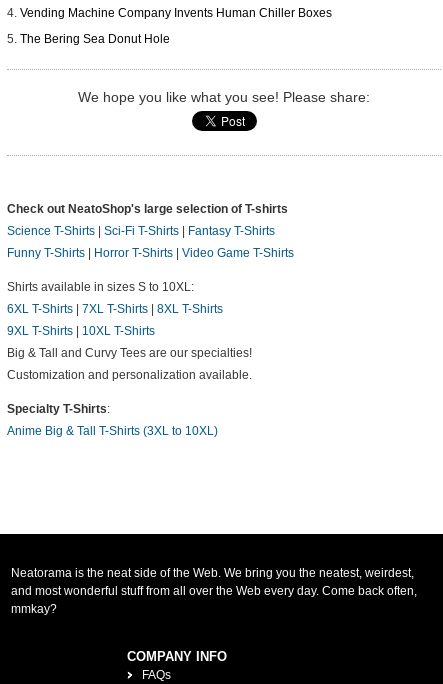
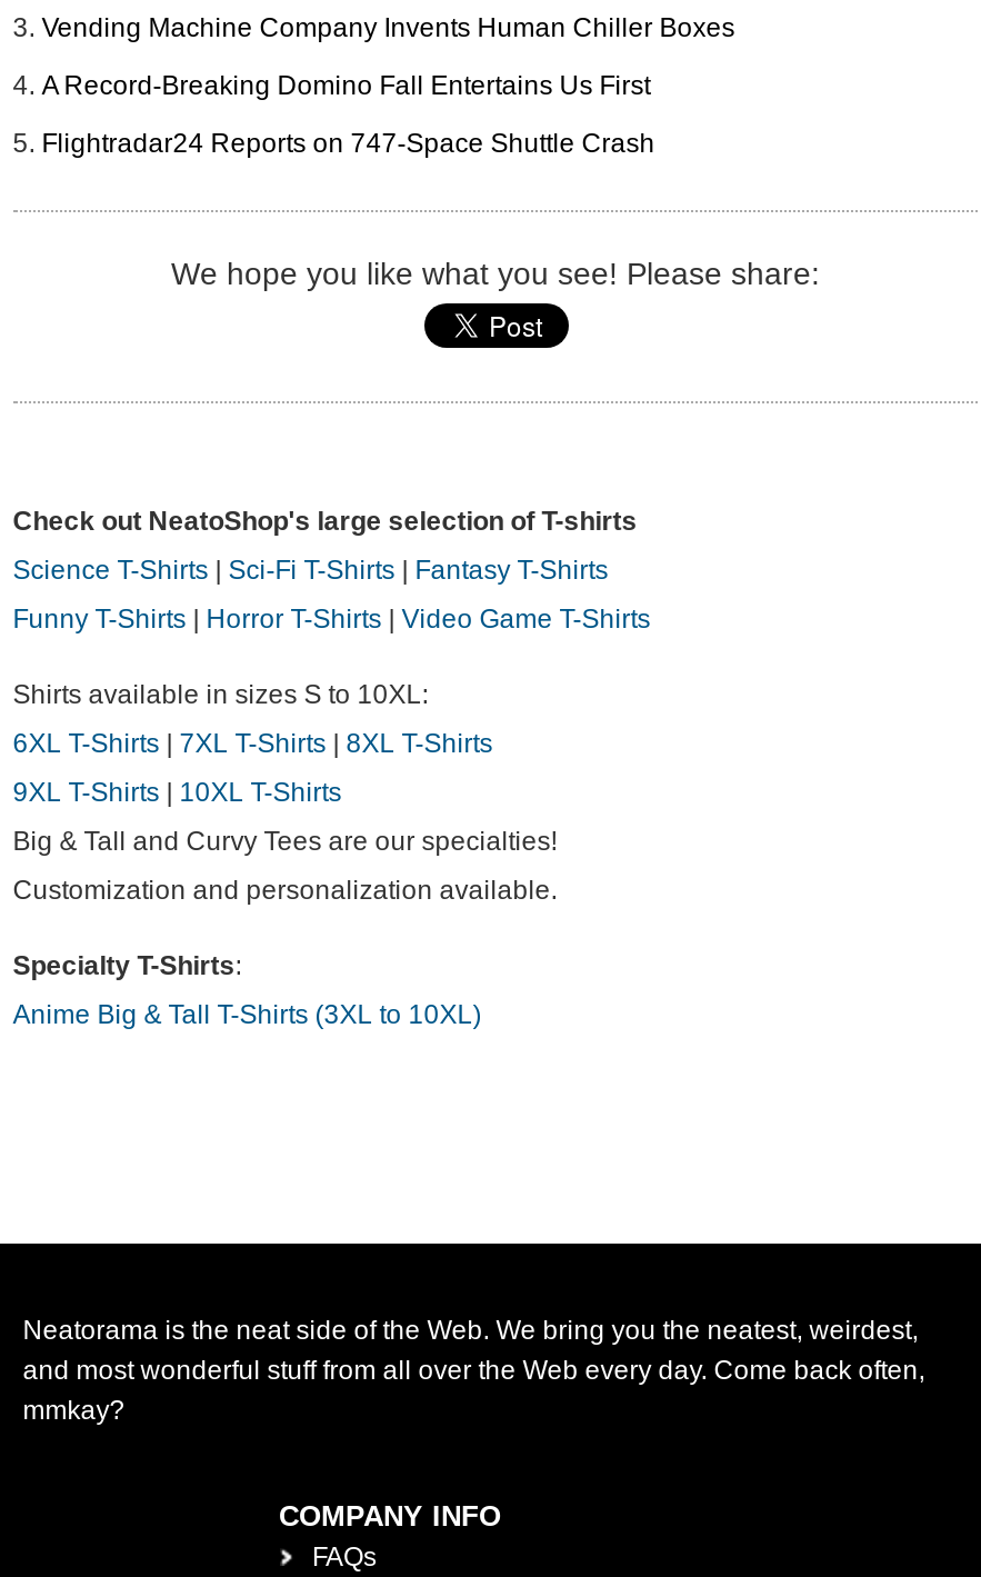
[20,32,170,46] The Bering Sea Donut Hole -> [42,71,655,160] A Record-Breaking Domino Fall Entertains Us First | Flightradar24 Reports on 747-Space Shuttle Crash

